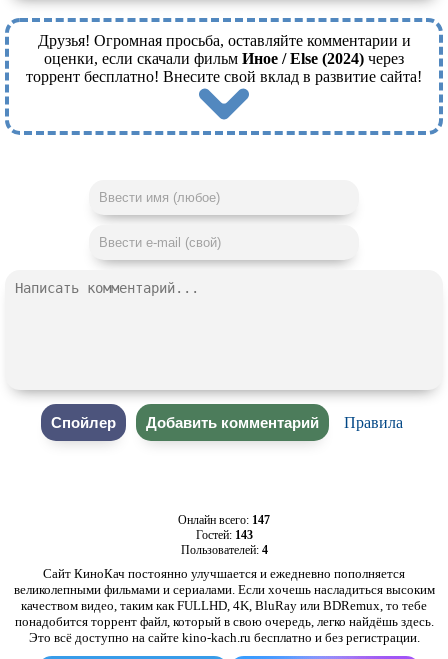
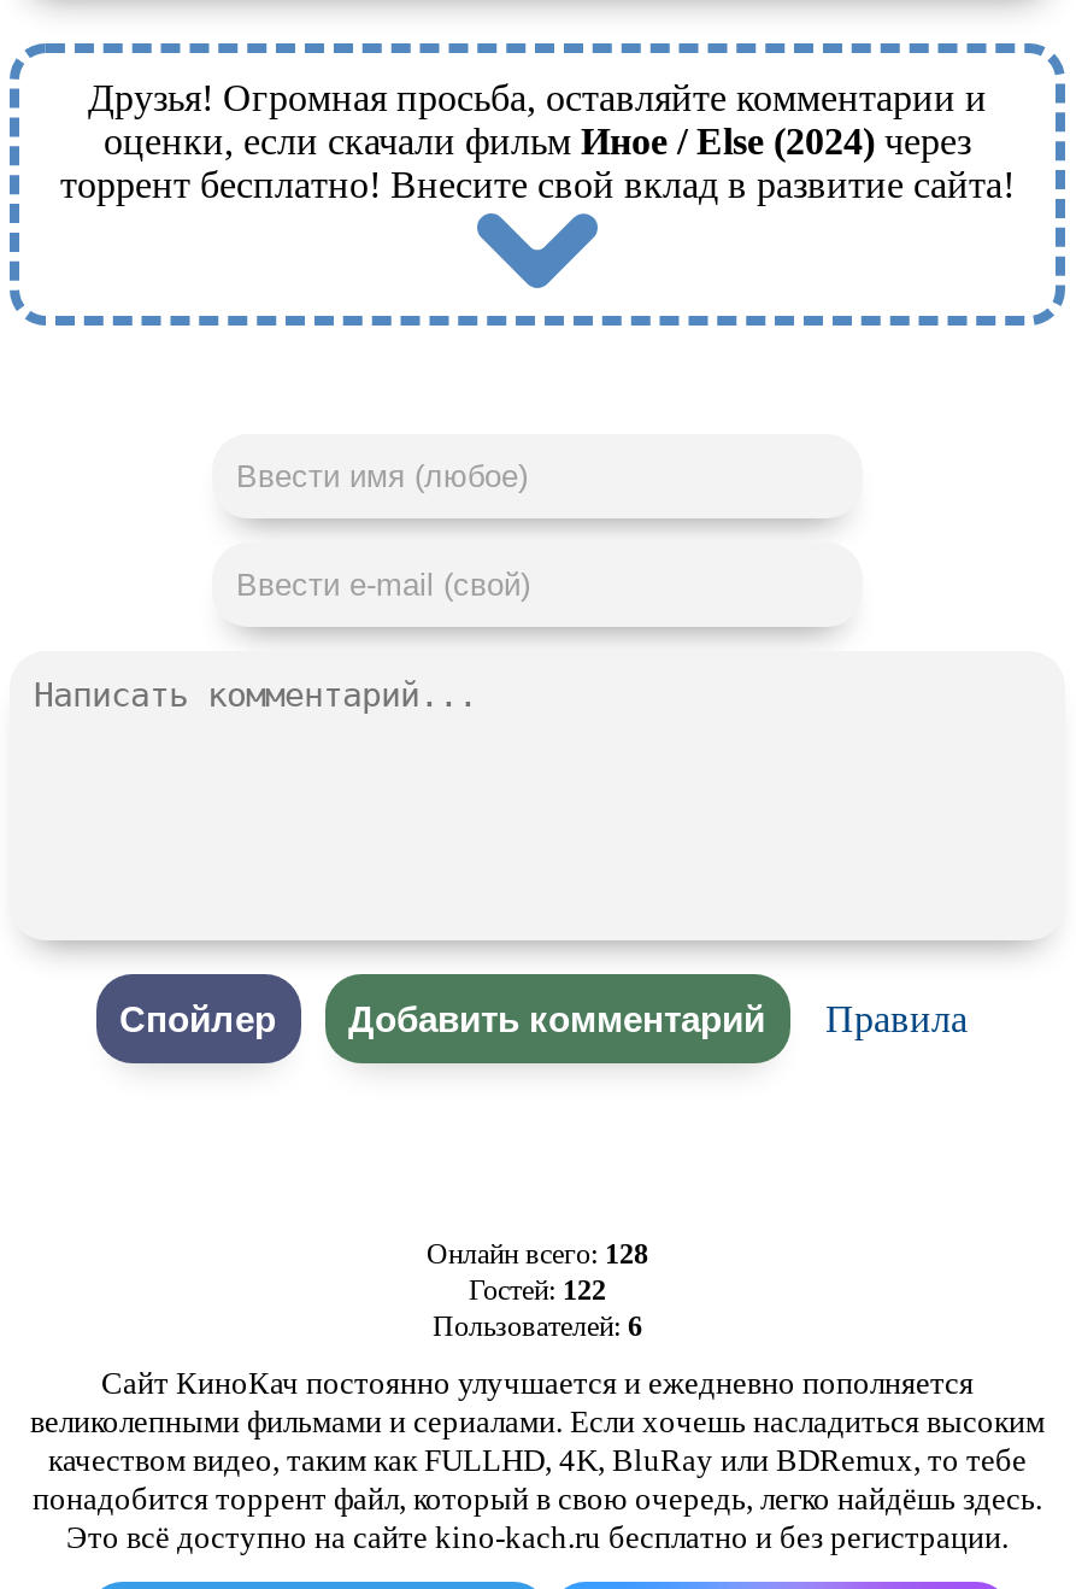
[178,513,270,527] Онлайн всего: 147 -> [427,1238,648,1271] Онлайн всего: 128
[195,528,252,542] Гостей: 143 -> [469,1274,606,1308] Гостей: 122
[180,543,267,557] Пользователей: 4 -> [433,1310,642,1344] Пользователей: 6

